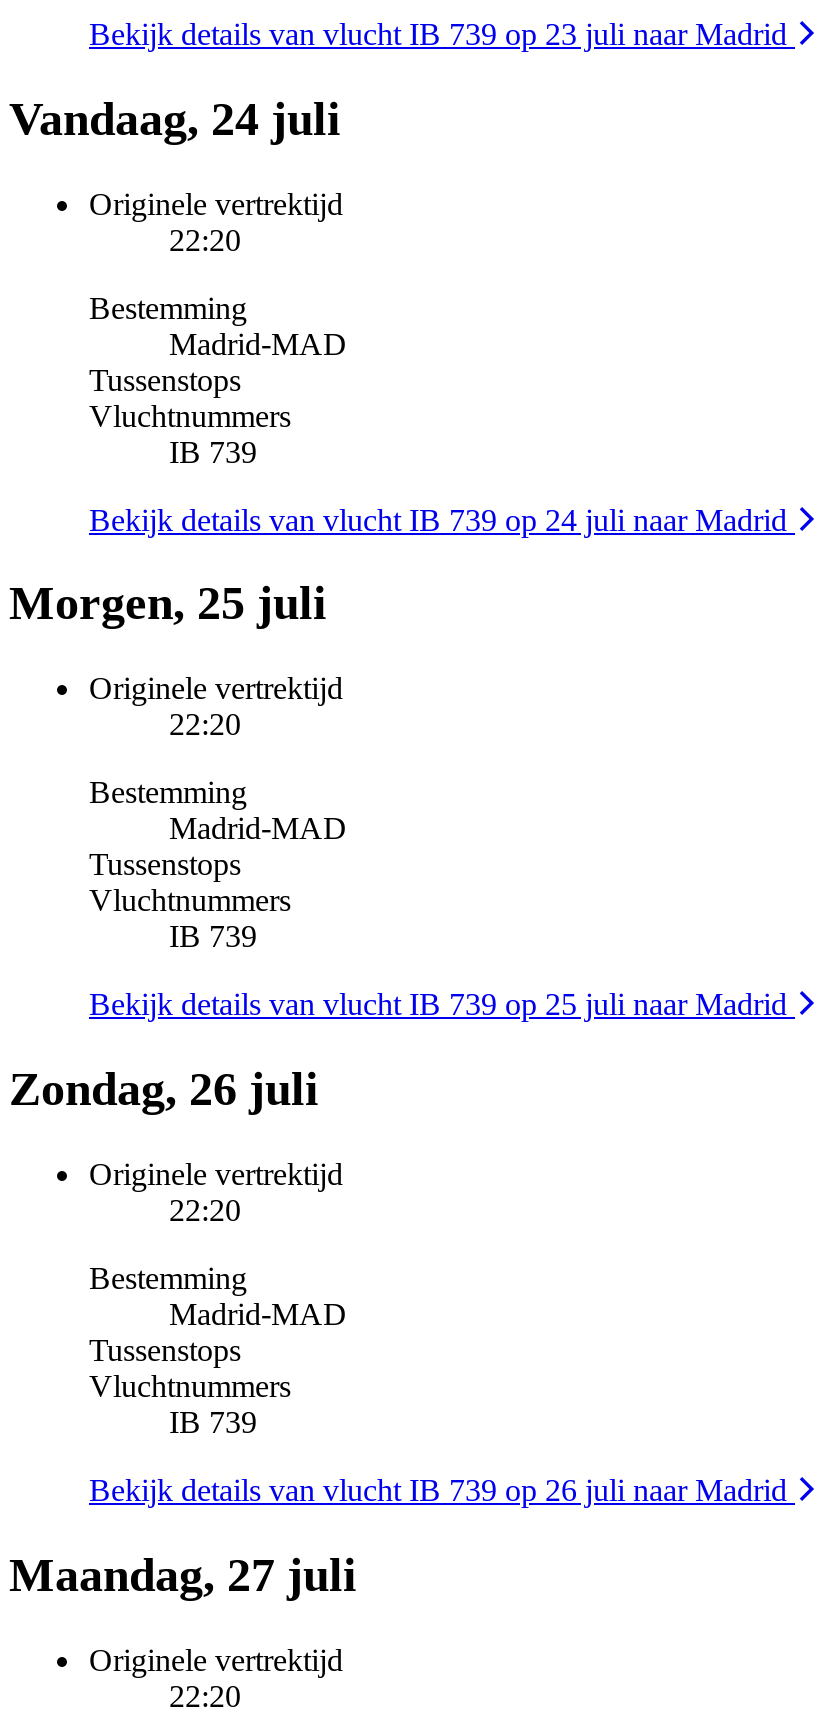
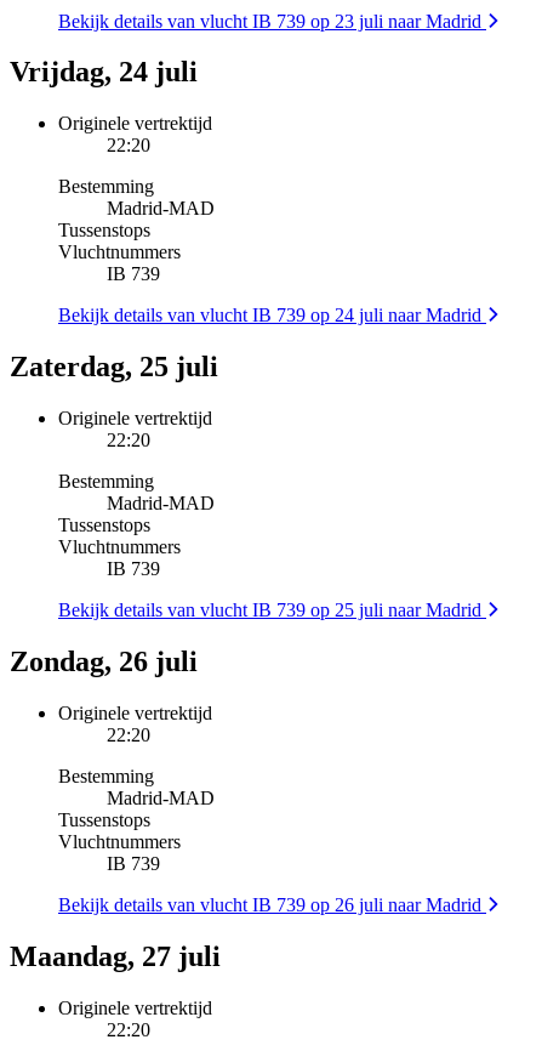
[9,92,341,144] Vandaag, 24 juli -> [10,56,198,88] Vrijdag, 24 juli
[9,577,327,629] Morgen, 25 juli -> [10,351,218,383] Zaterdag, 25 juli

